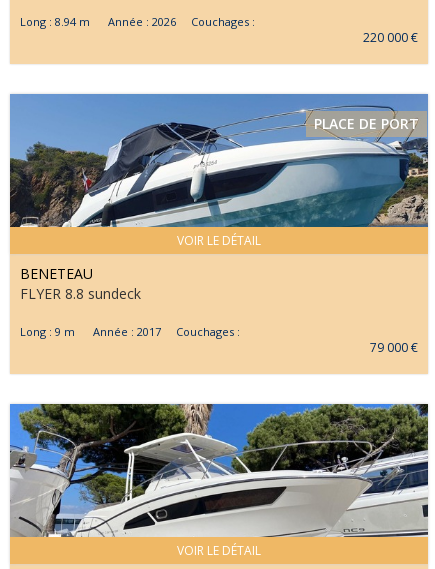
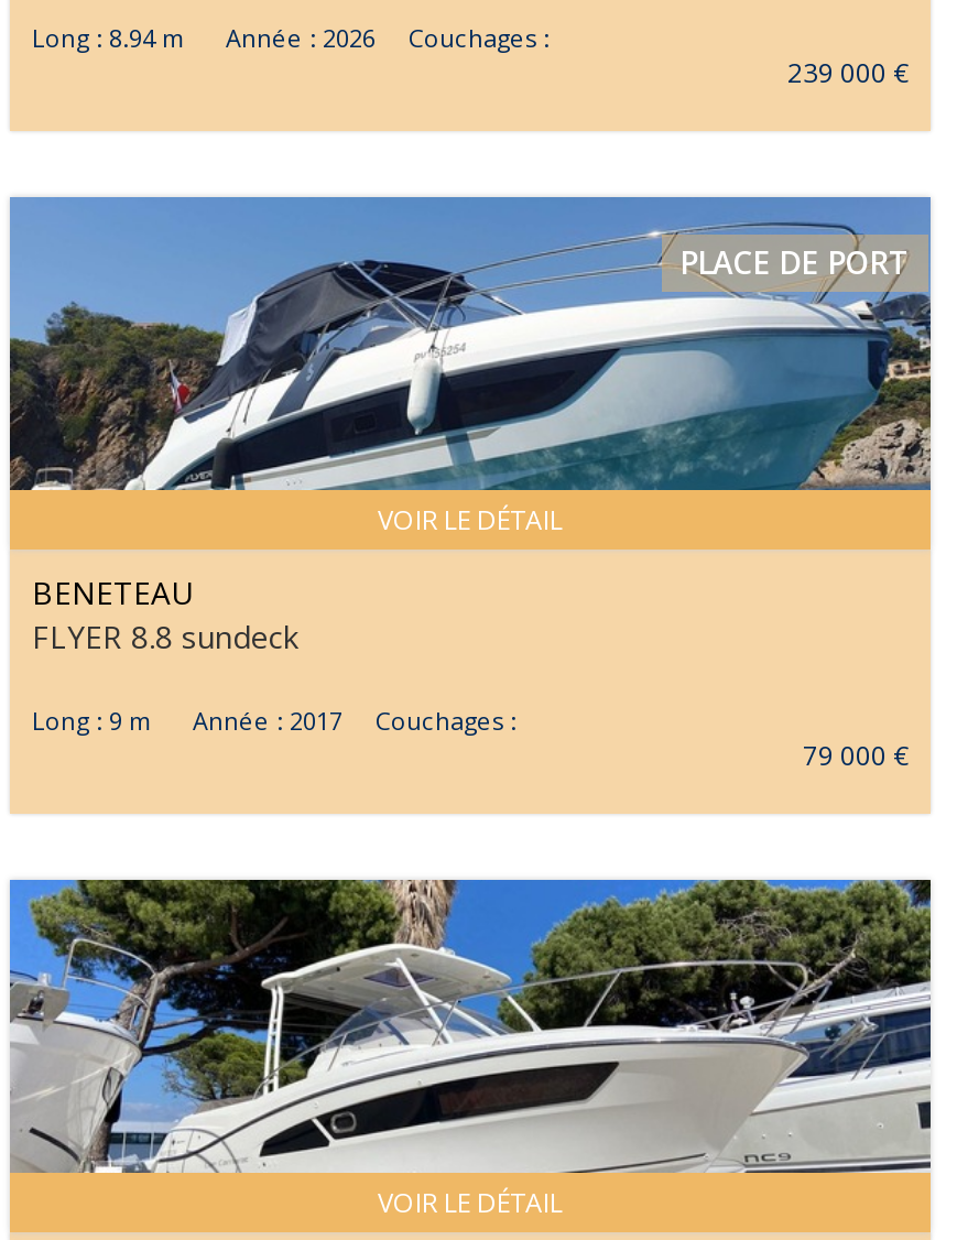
[363,29,418,46] 220 000 € -> [787,54,909,91] 239 000 €

